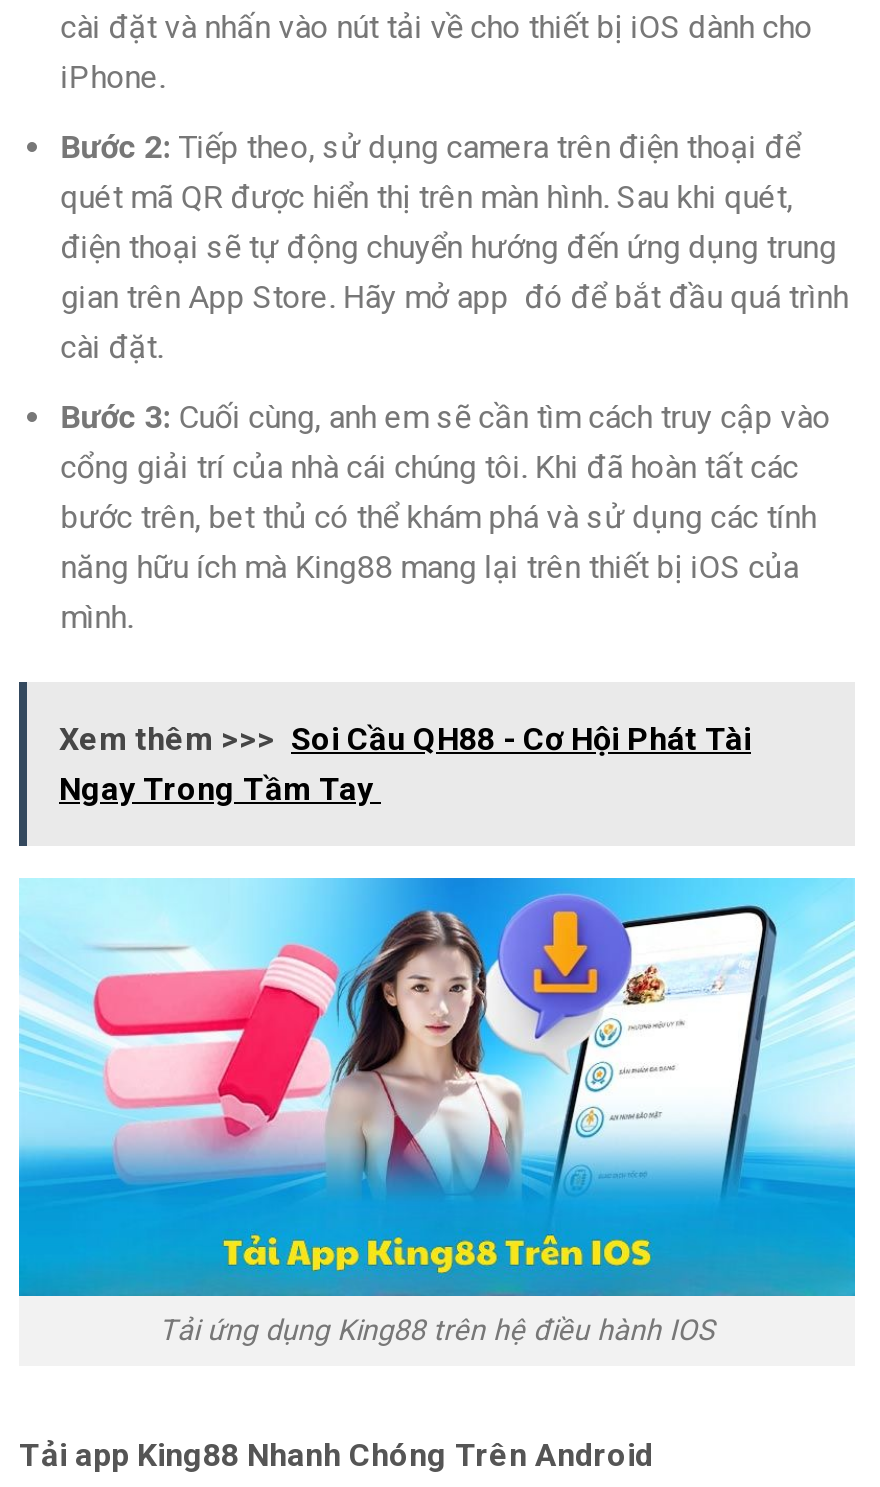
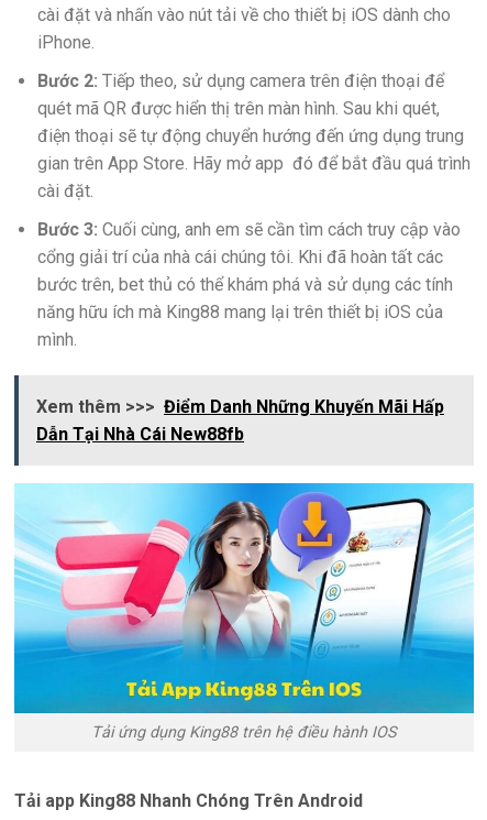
[59,721,751,809] Xem thêm >>> Soi Cầu QH88 - Cơ Hội Phát Tài | Ngay Trong Tầm Tay -> [36,397,444,445] Xem thêm >>> Điểm Danh Những Khuyến Mãi Hấp | Dẫn Tại Nhà Cái New88fb

